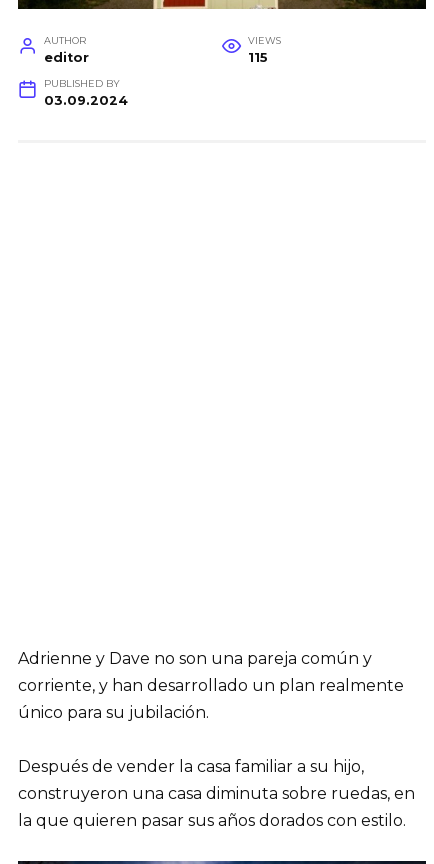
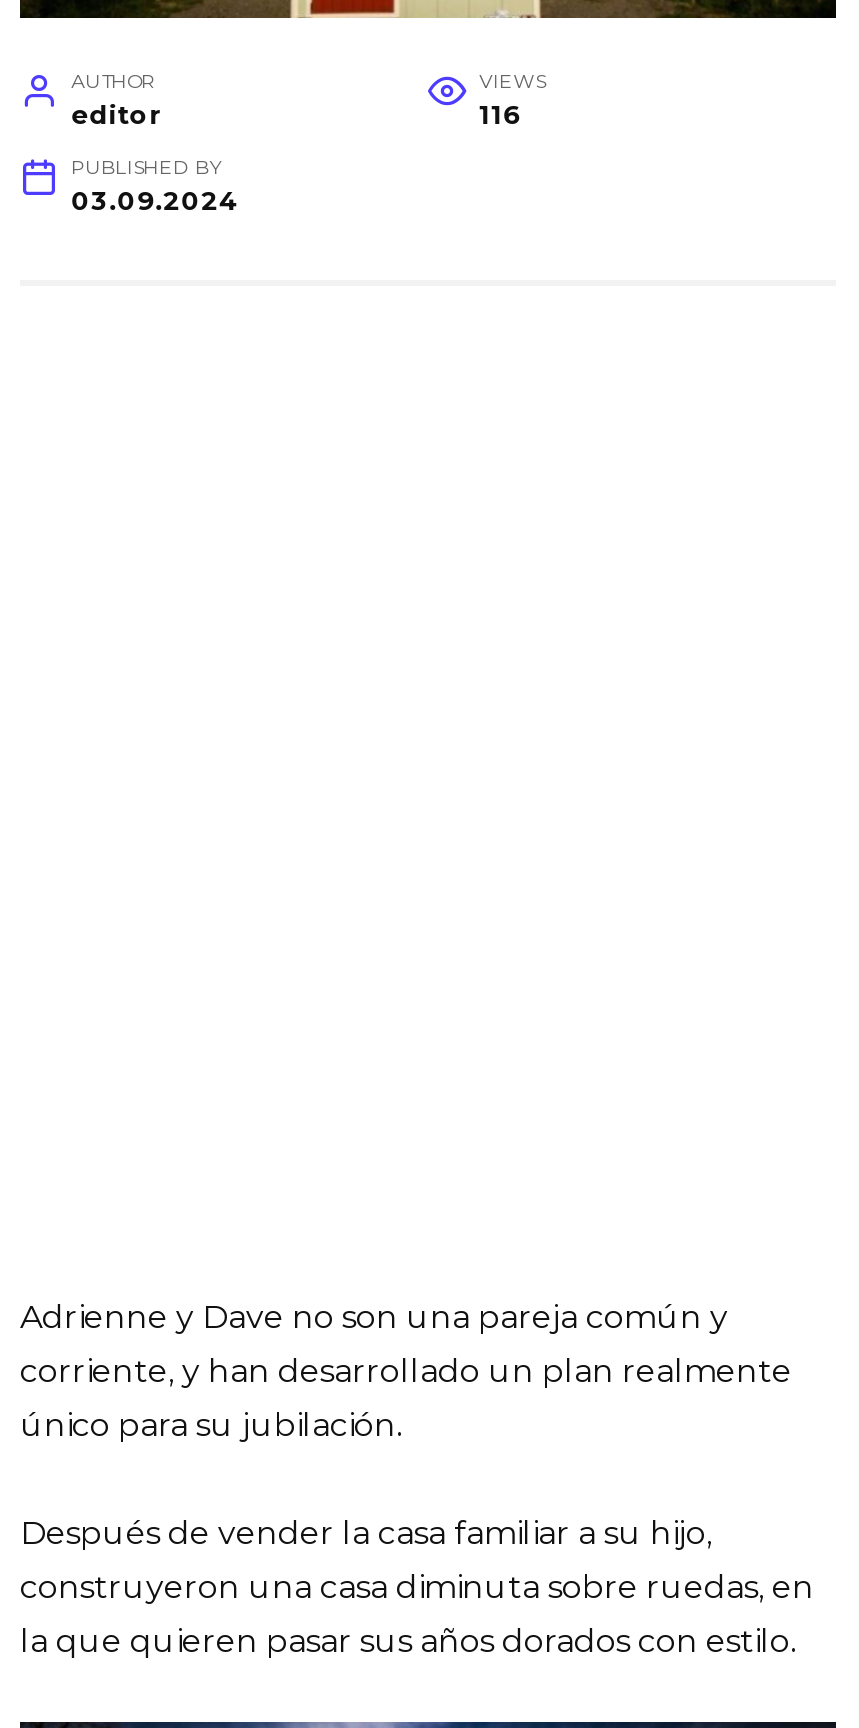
[248,50,268,65] 115 -> [479,100,521,130] 116

